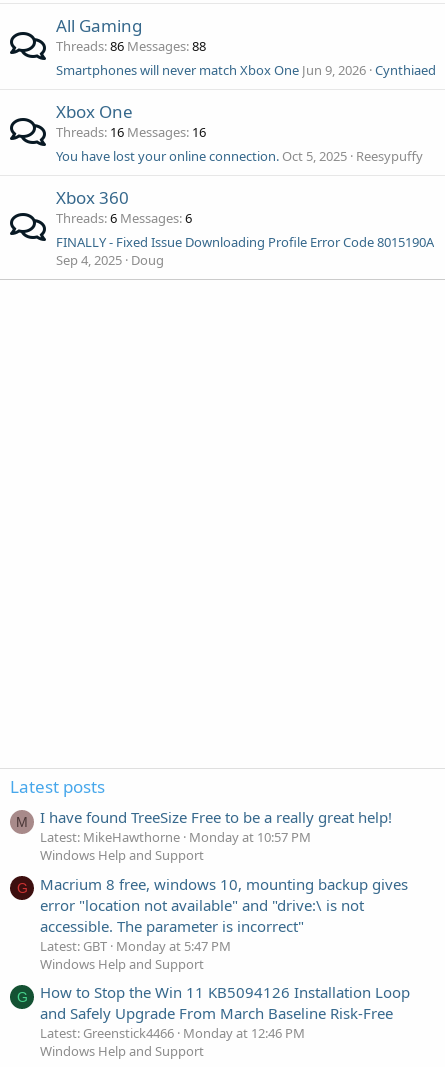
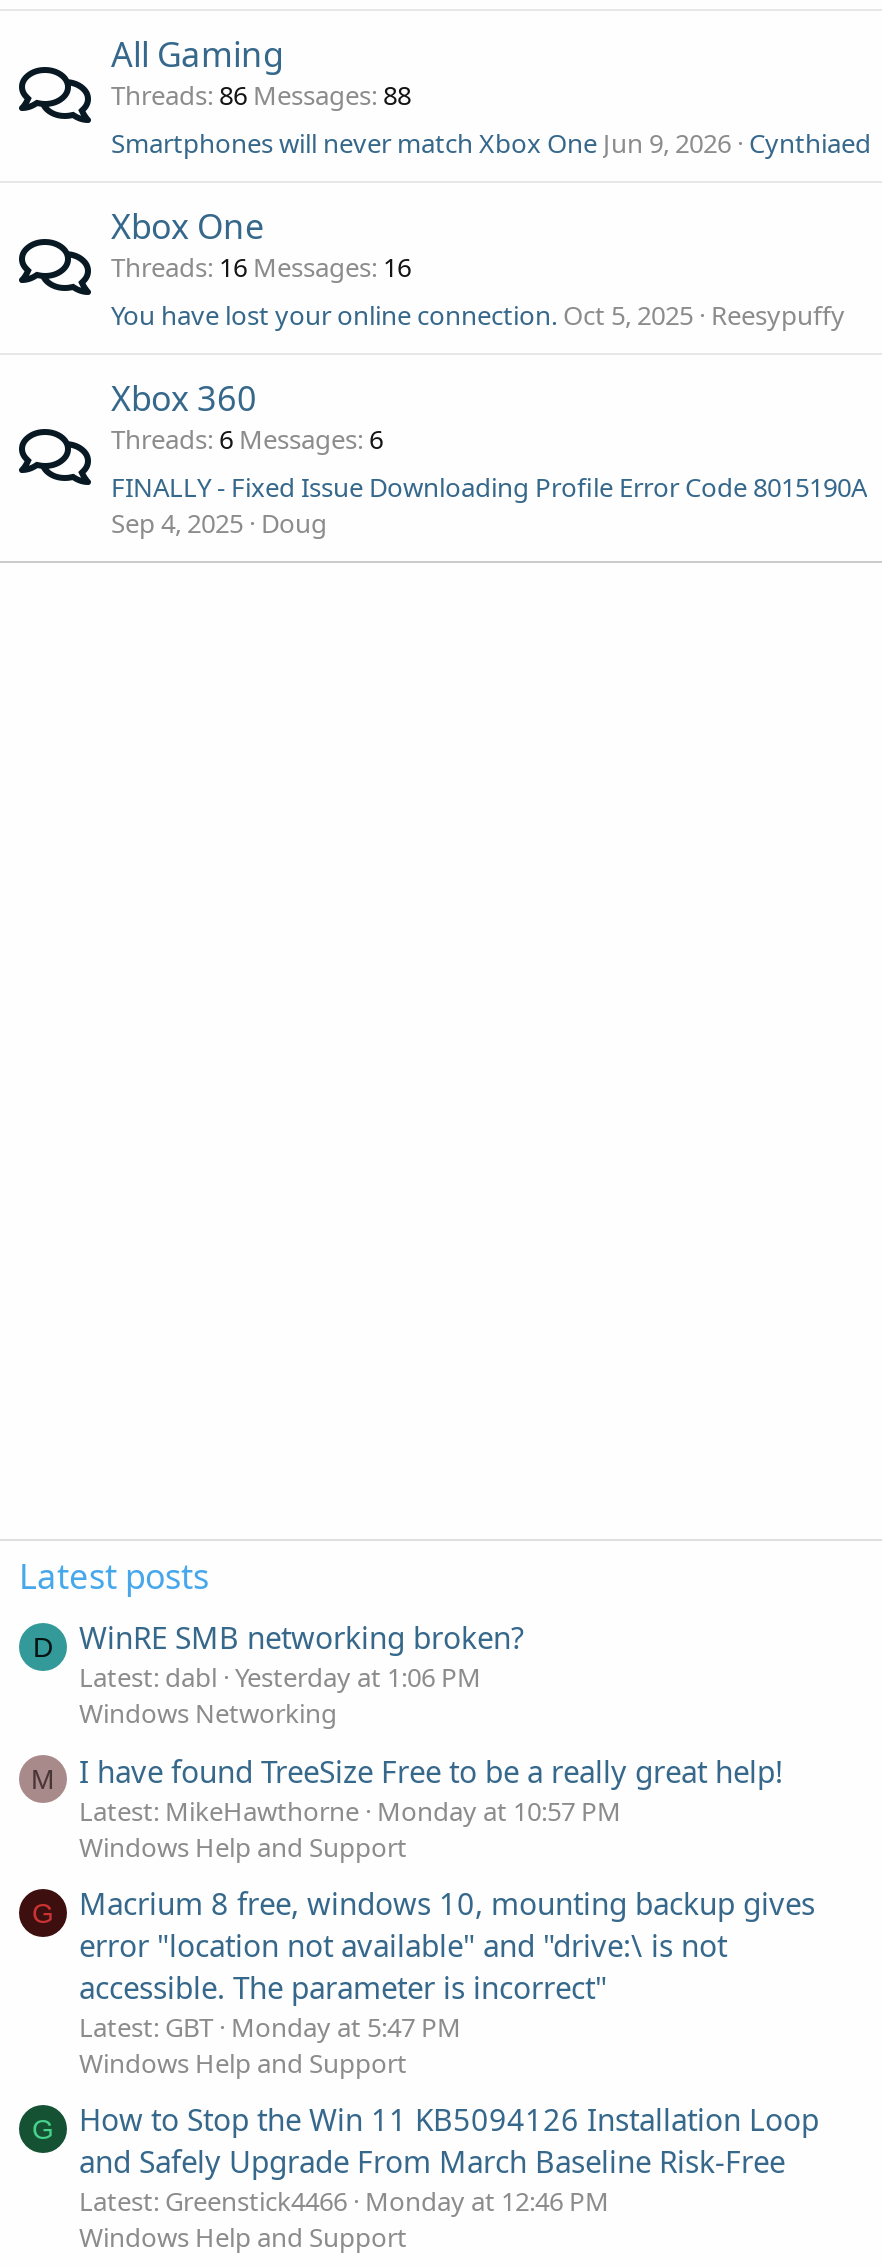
none -> [33,1618,525,1732] D | WinRE SMB networking broken? | Latest: dabl Yesterday at 1:06 PM | Windows Networking

